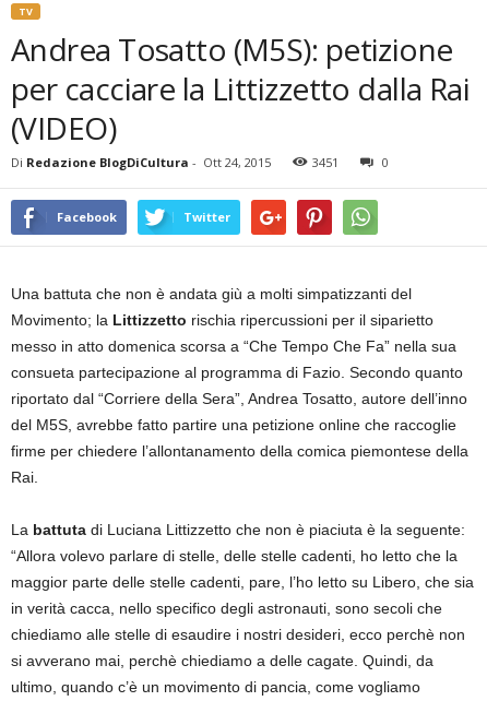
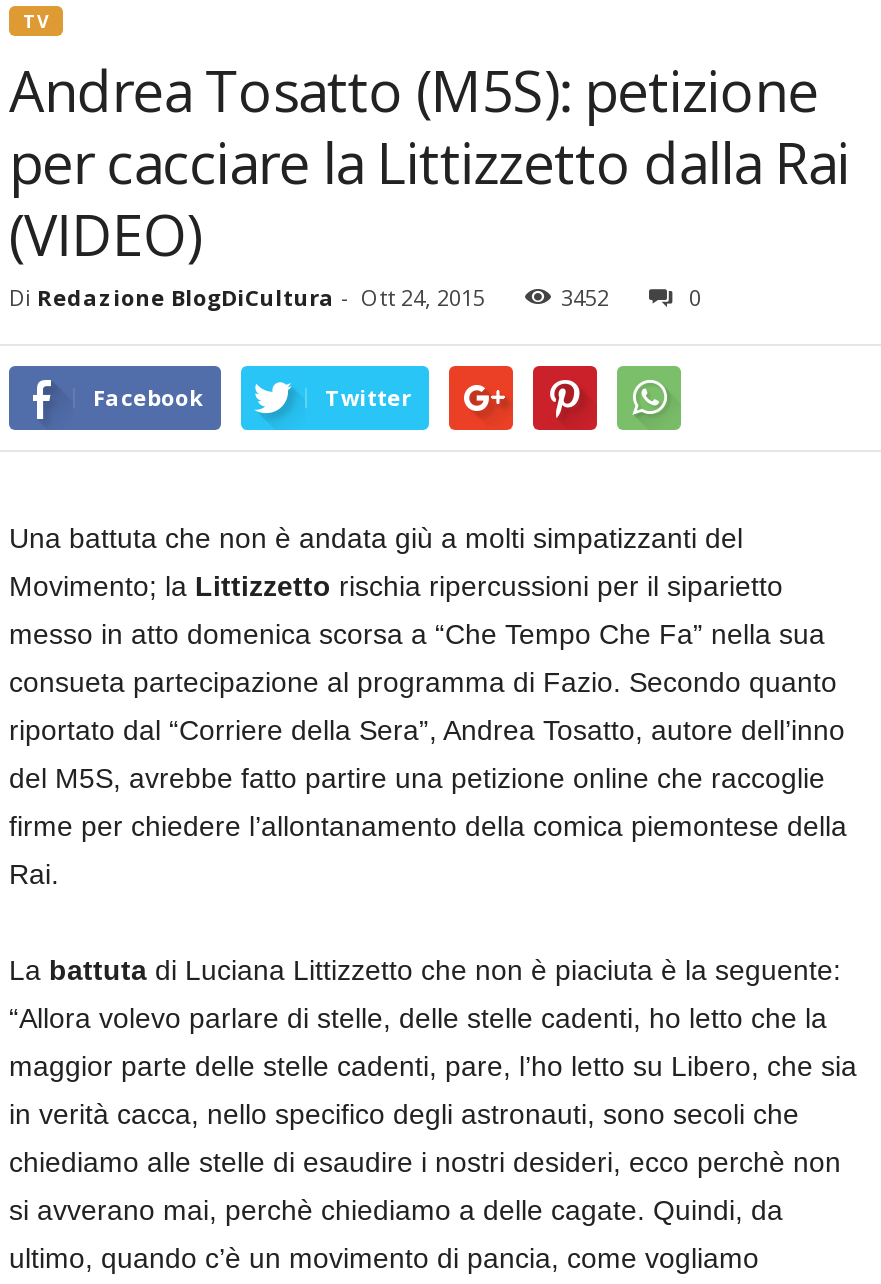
[312,154,338,170] 3451 -> [561,282,609,312] 3452

